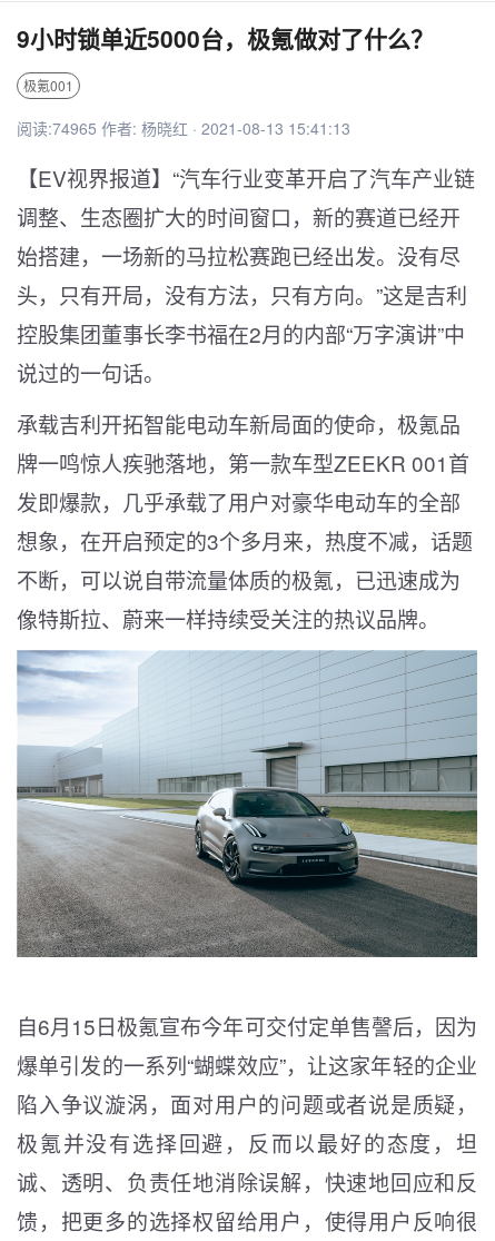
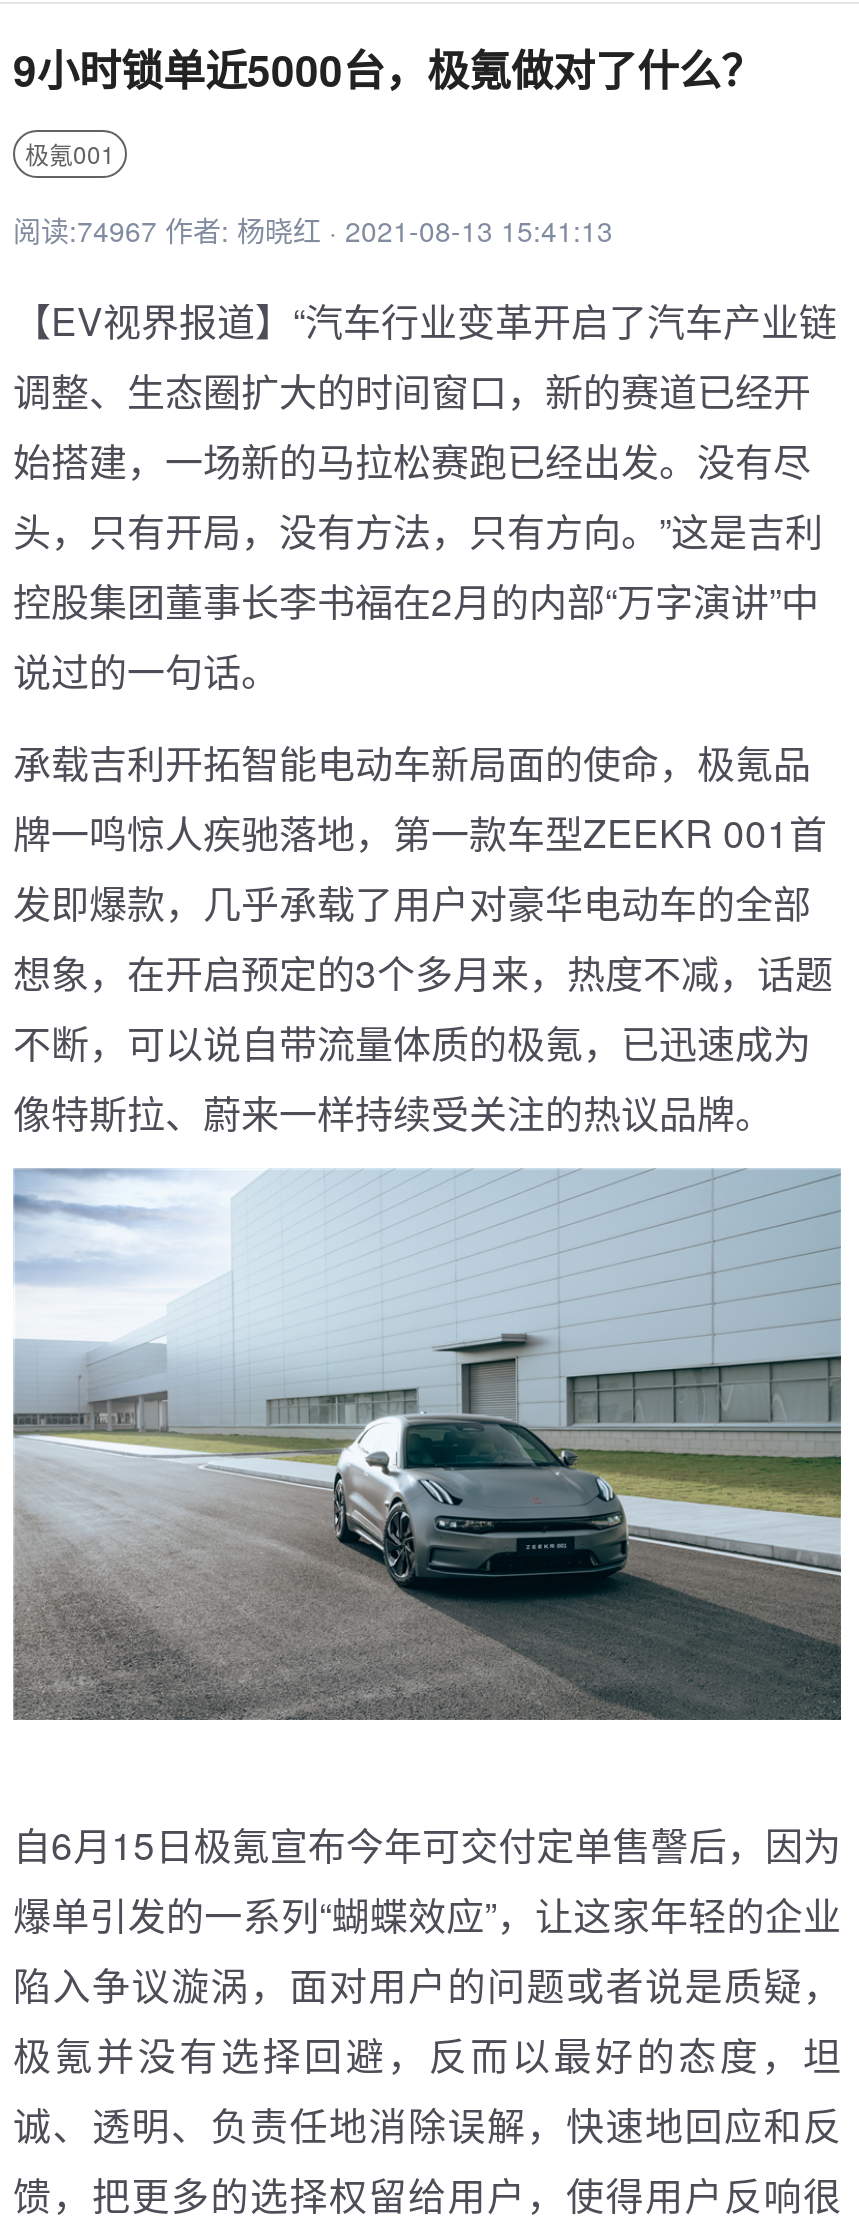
[17,117,350,139] 阅读:74965 作者: 杨晓红 · 2021-08-13 15:41:13 -> [13,210,613,250] 阅读:74967 作者: 杨晓红 · 2021-08-13 15:41:13

